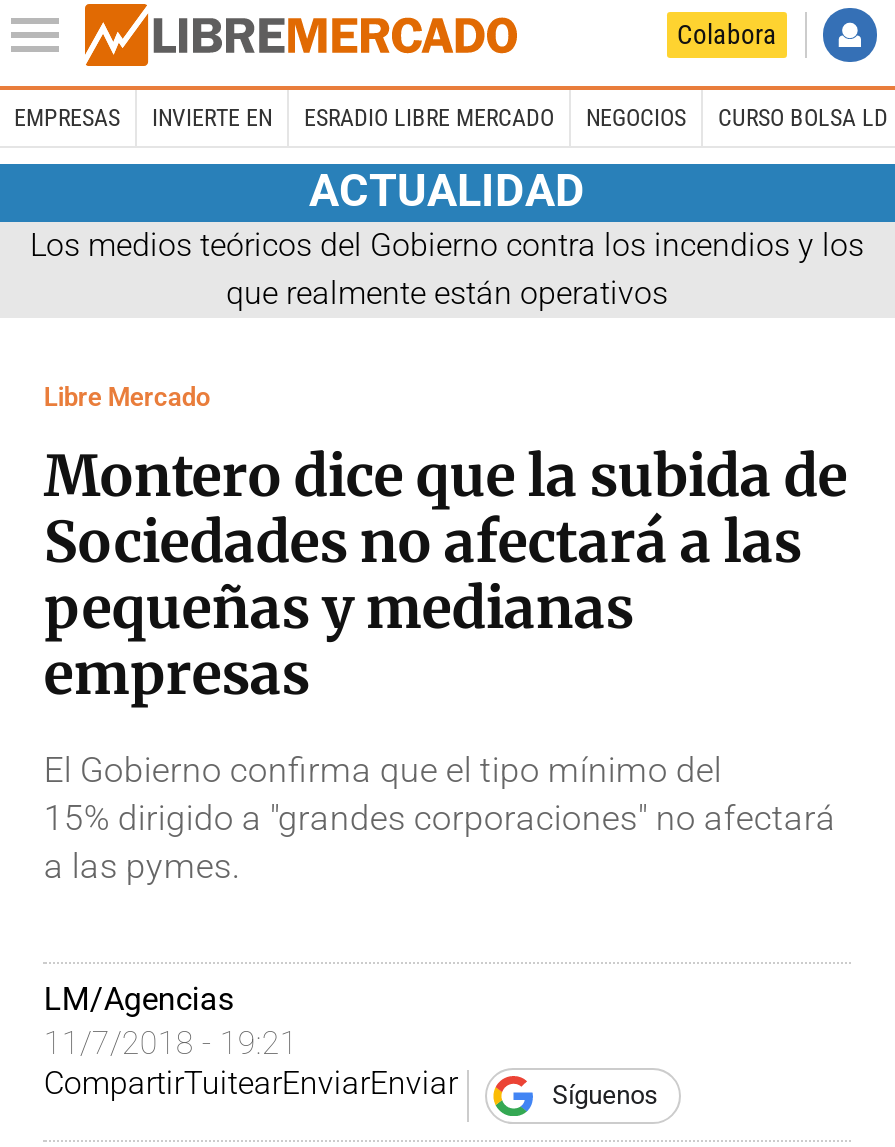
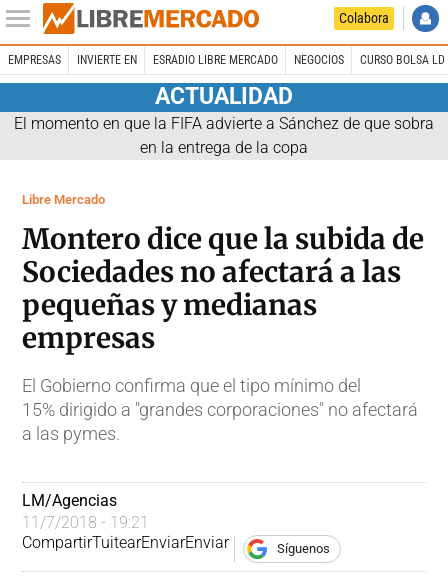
[30,225,864,311] Los medios teóricos del Gobierno contra los incendios y los | que realmente están operativos -> [14,114,434,157] El momento en que la FIFA advierte a Sánchez de que sobra | en la entrega de la copa

